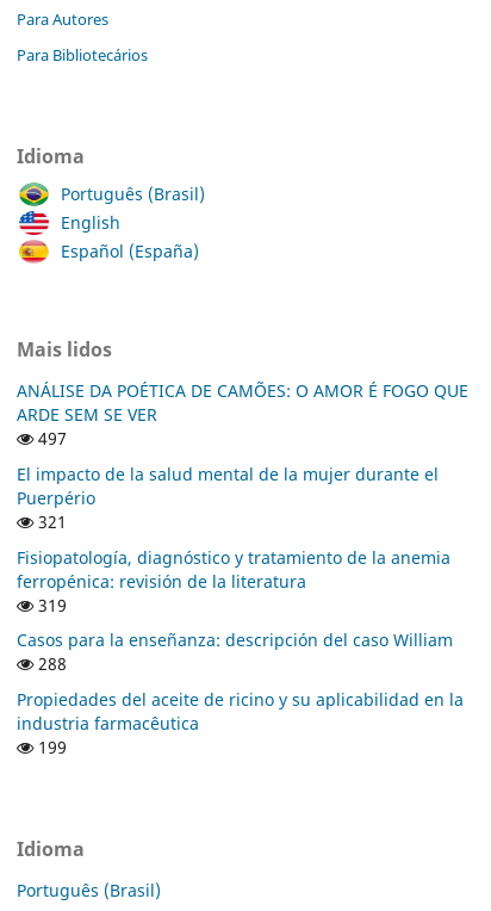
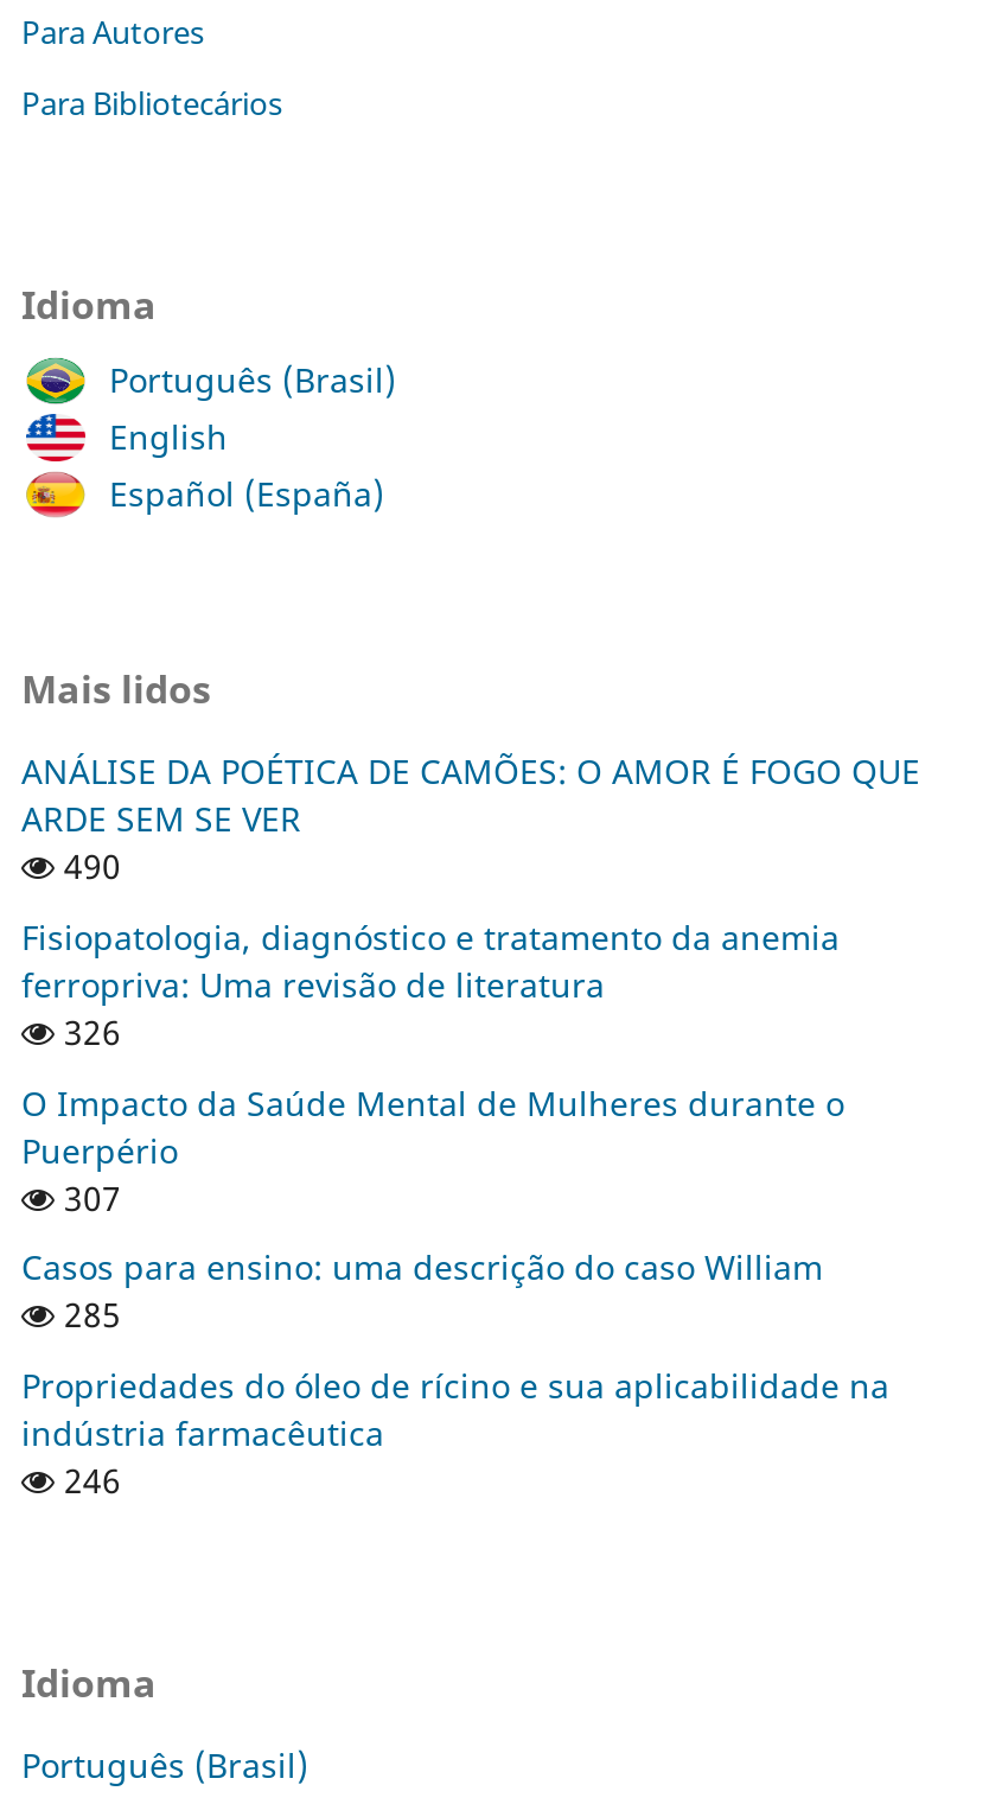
[17,426,439,485] 497 | El impacto de la salud mental de la mujer durante el -> [21,842,844,1124] 490 | Fisiopatologia, diagnóstico e tratamento da anemia | ferropriva: Uma revisão de literatura | 326 | O Impacto da Saúde Mental de Mulheres durante o
moved [17,486,95,509] -> [21,1127,178,1172]: Puerpério
[17,510,464,759] 321 | Fisiopatología, diagnóstico y tratamiento de la anemia | ferropénica: revisión de la literatura | 319 | Casos para la enseñanza: descripción del caso William | 288 | Propiedades del aceite de ricino y su aplicabilidad en la | industria farmacêutica | 199 -> [21,1174,889,1504] 307 | Casos para ensino: uma descrição do caso William | 285 | Propriedades do óleo de rícino e sua aplicabilidade na | indústria farmacêutica | 246

